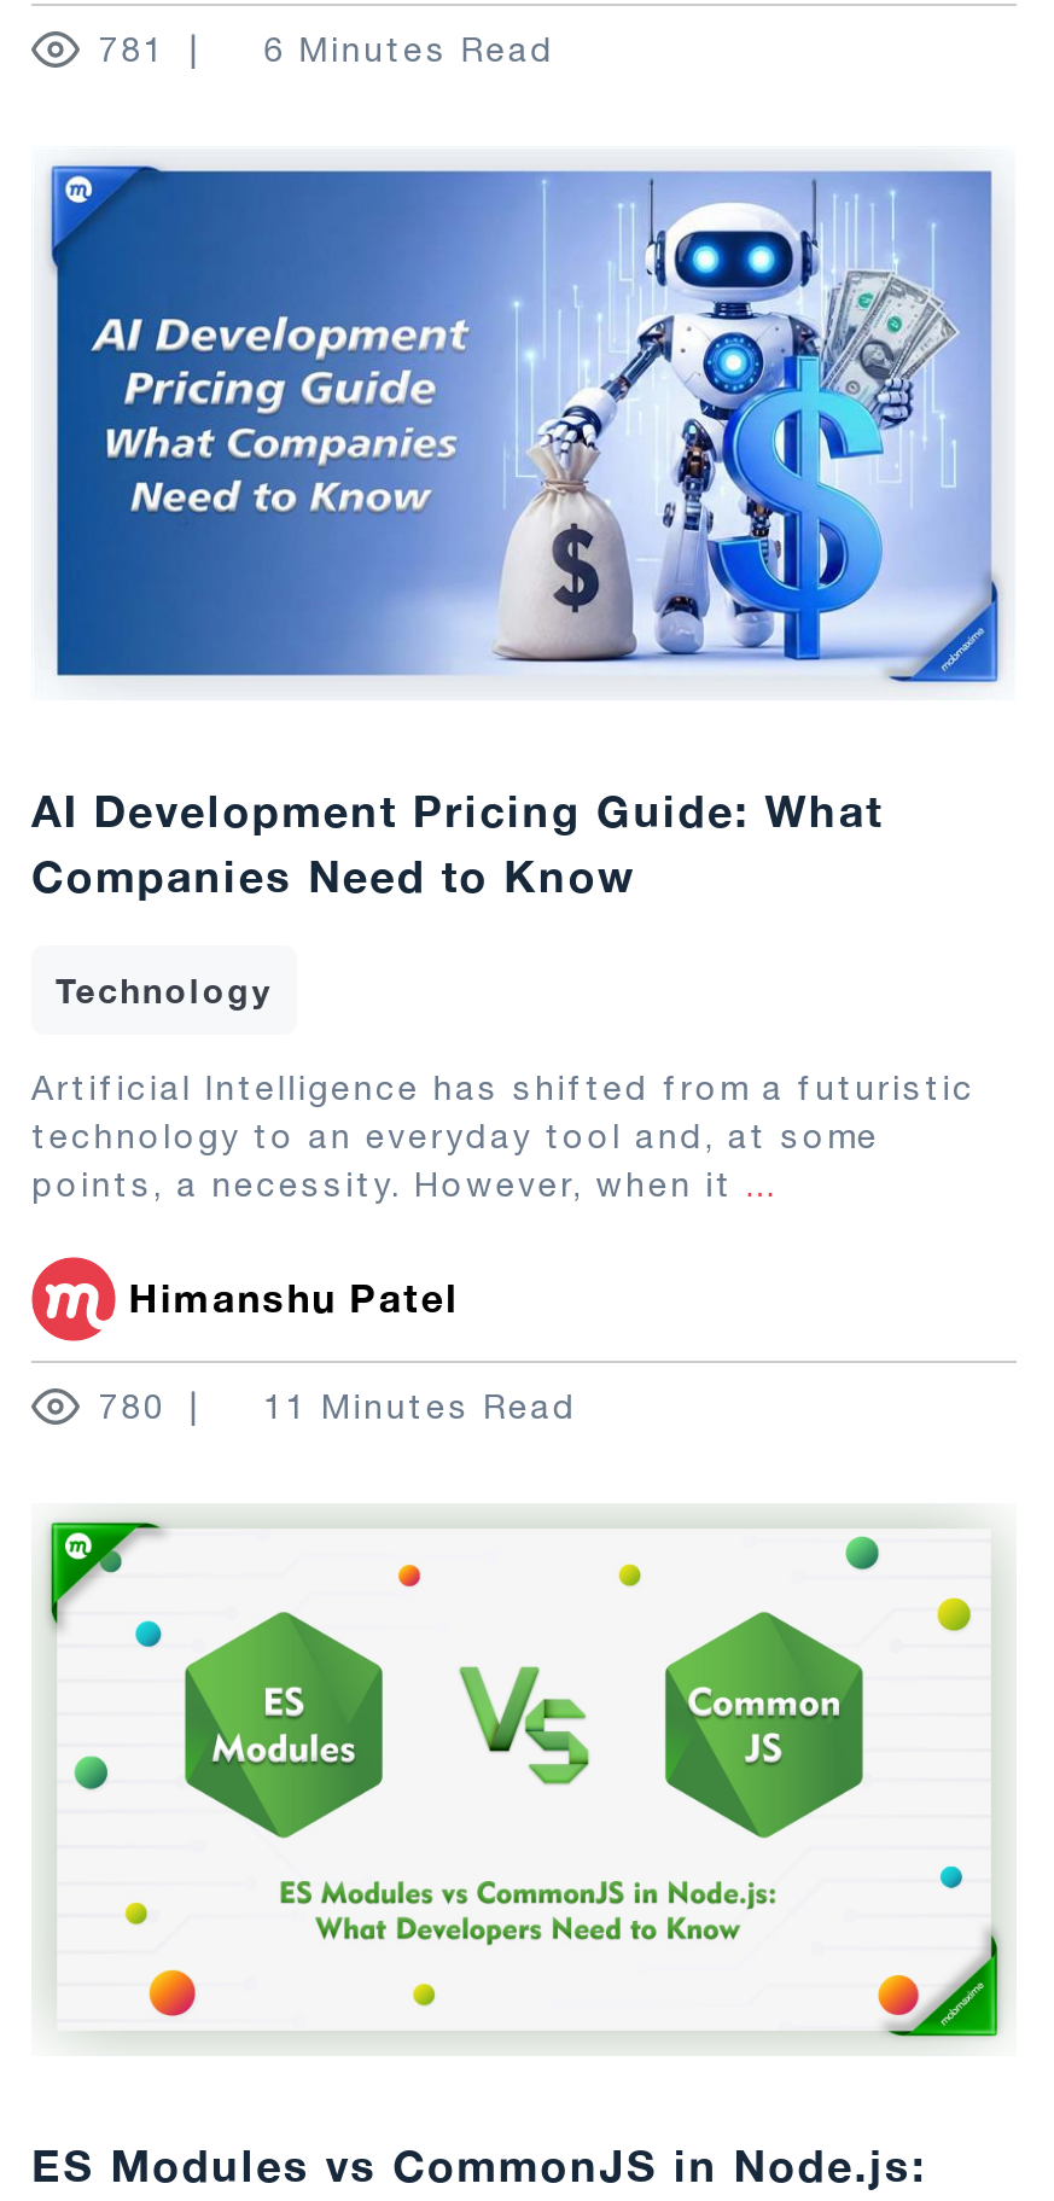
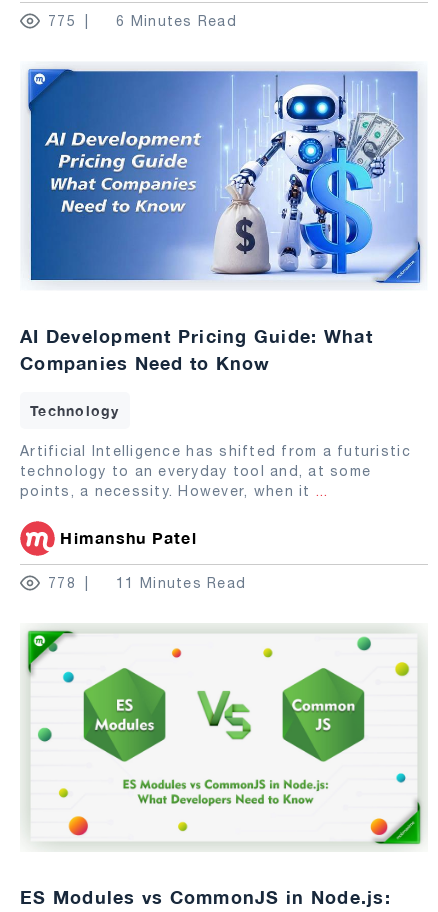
[99,31,166,69] 781 -> [48,13,76,29] 775
[99,1387,166,1425] 780 -> [48,575,76,591] 778

